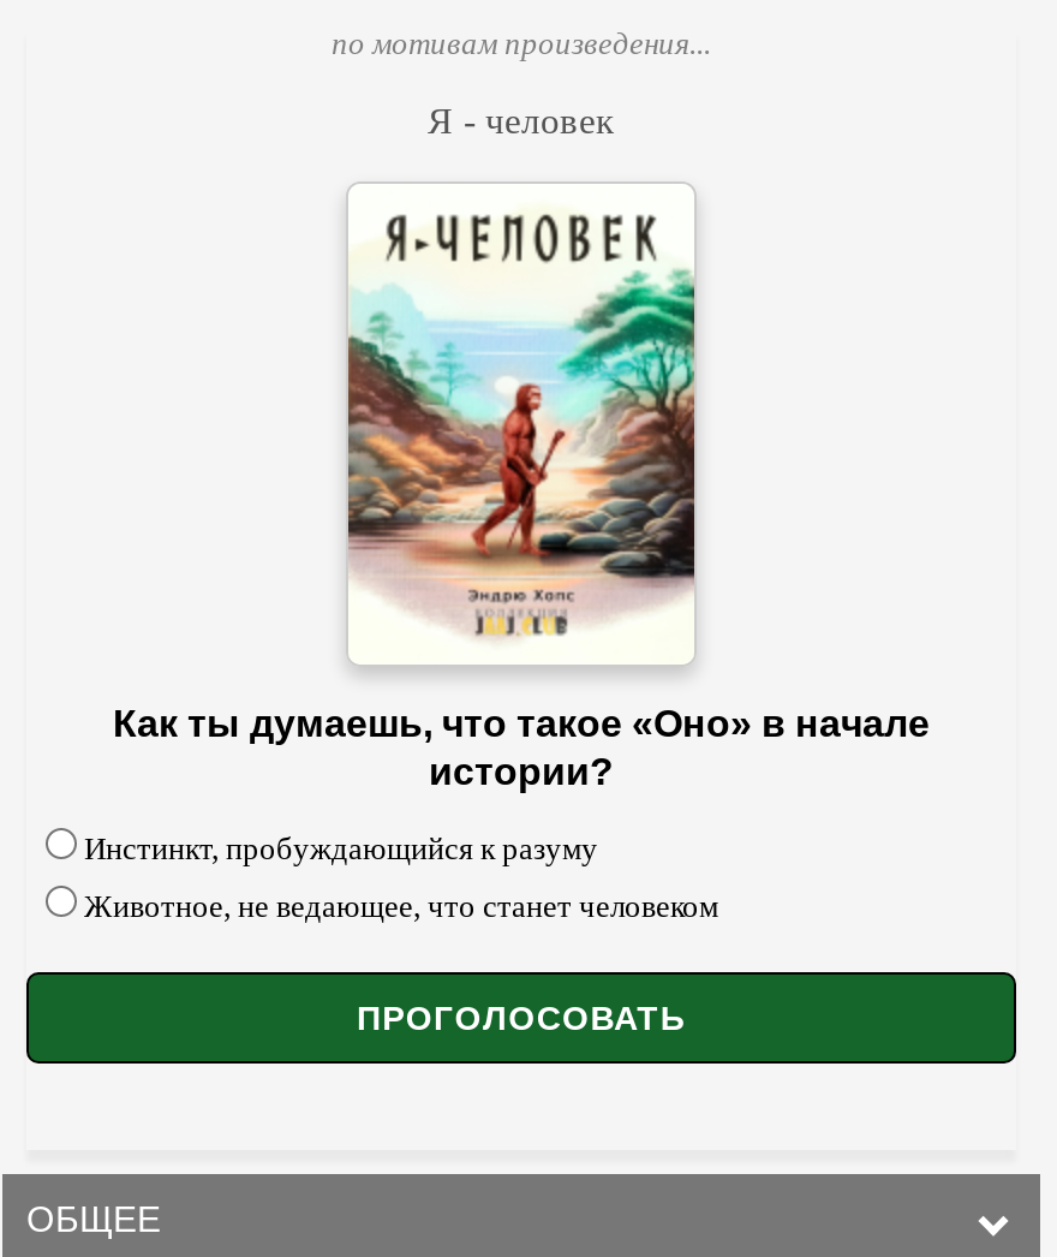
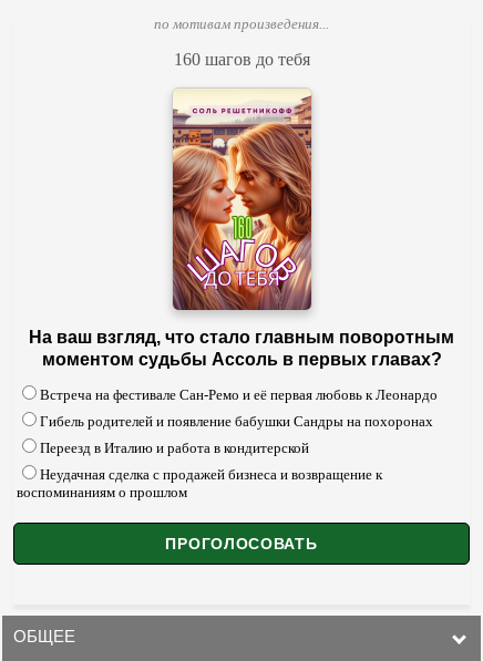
[428,100,615,141] Я - человек -> [173,50,310,69] 160 шагов до тебя
[344,186,699,530] [image] -> [161,90,322,311] [image]
[84,703,930,924] Как ты думаешь, что такое «Оно» в начале | истории? | Инстинкт, пробуждающийся к разуму | Животное, не ведающее, что станет человеком -> [17,328,454,500] На ваш взгляд, что стало главным поворотным | моментом судьбы Ассоль в первых главах? | Встреча на фестивале Сан-Ремо и её первая любовь к Леонардо | Гибель родителей и появление бабушки Сандры на похоронах | Переезд в Италию и работа в кондитерской | Неудачная сделка с продажей бизнеса и возвращение к | воспоминаниям о прошлом

